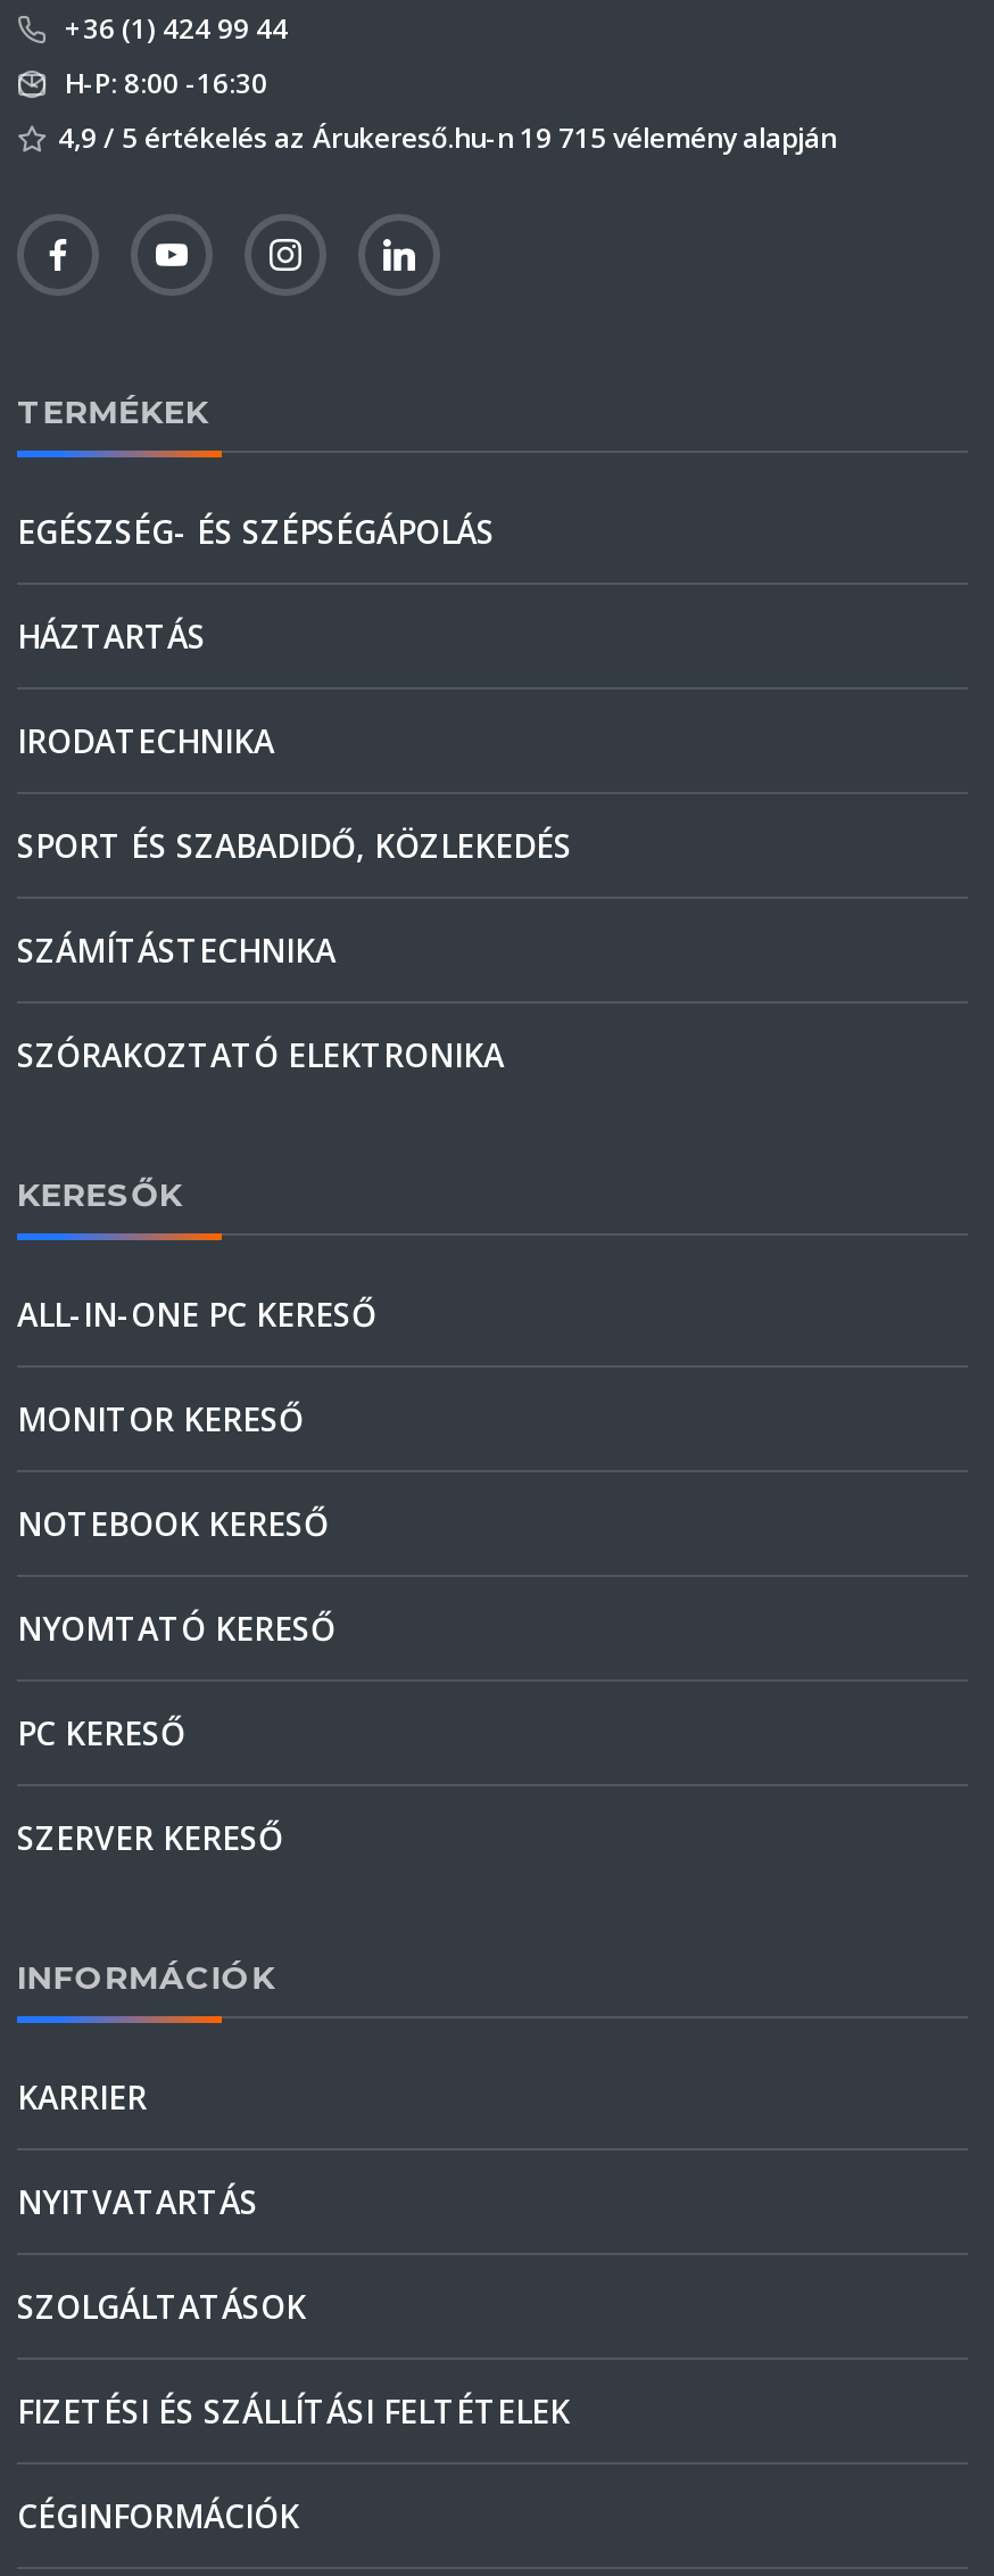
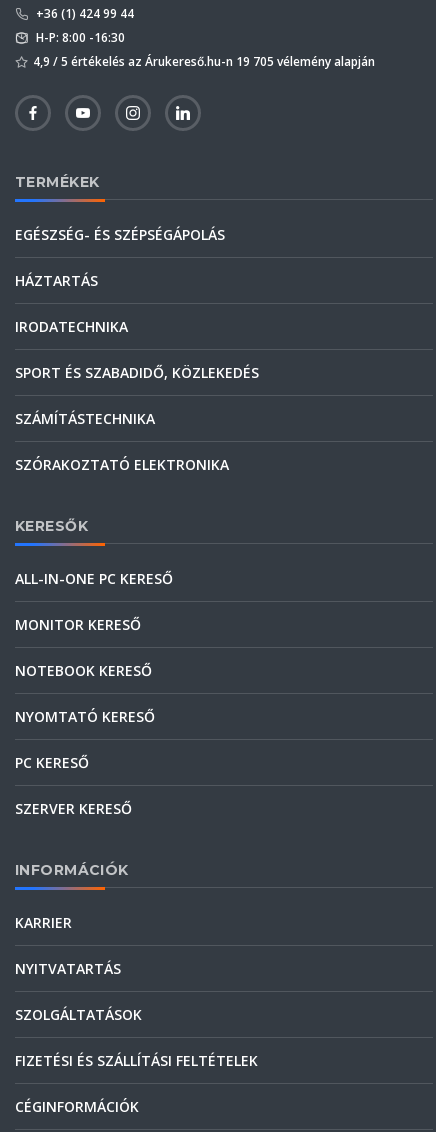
[58,119,836,158] 4,9 / 5 értékelés az Árukereső.hu-n 19 715 vélemény alapján -> [33,53,375,70] 4,9 / 5 értékelés az Árukereső.hu-n 19 705 vélemény alapján

